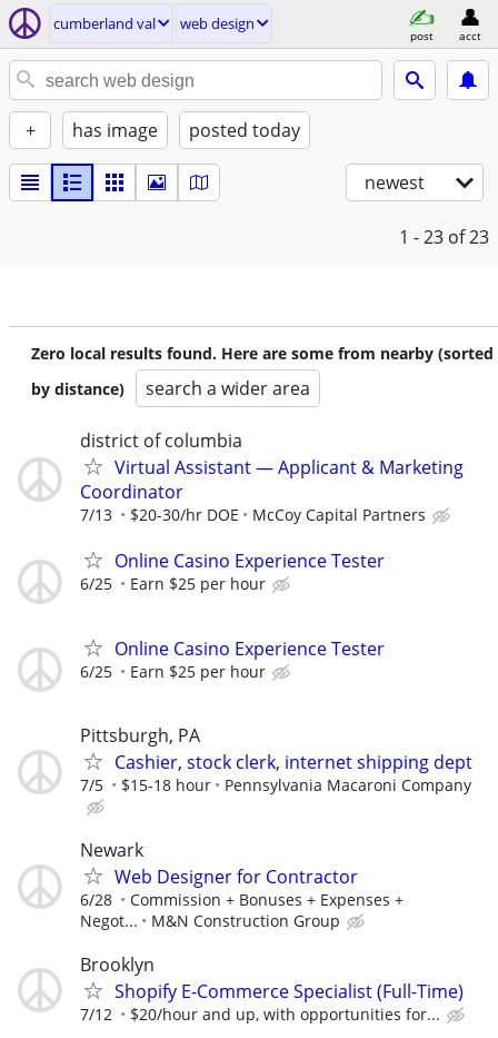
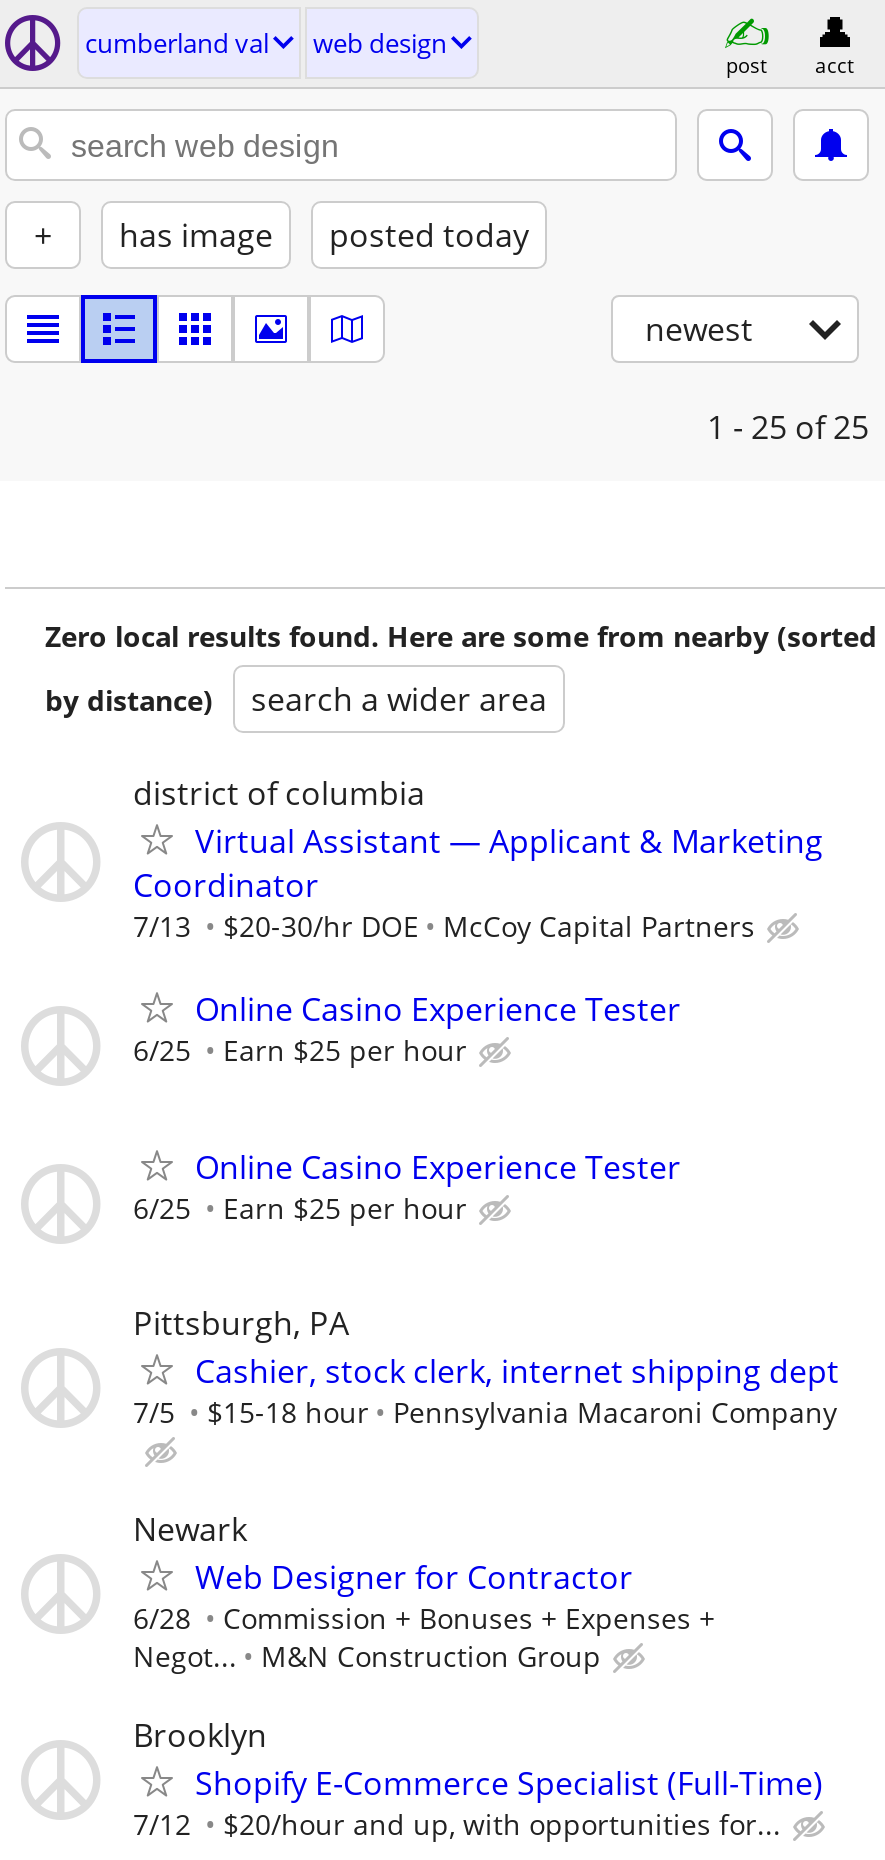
[399,225,489,249] 1 - 23 of 23 -> [707,405,869,449] 1 - 25 of 25

